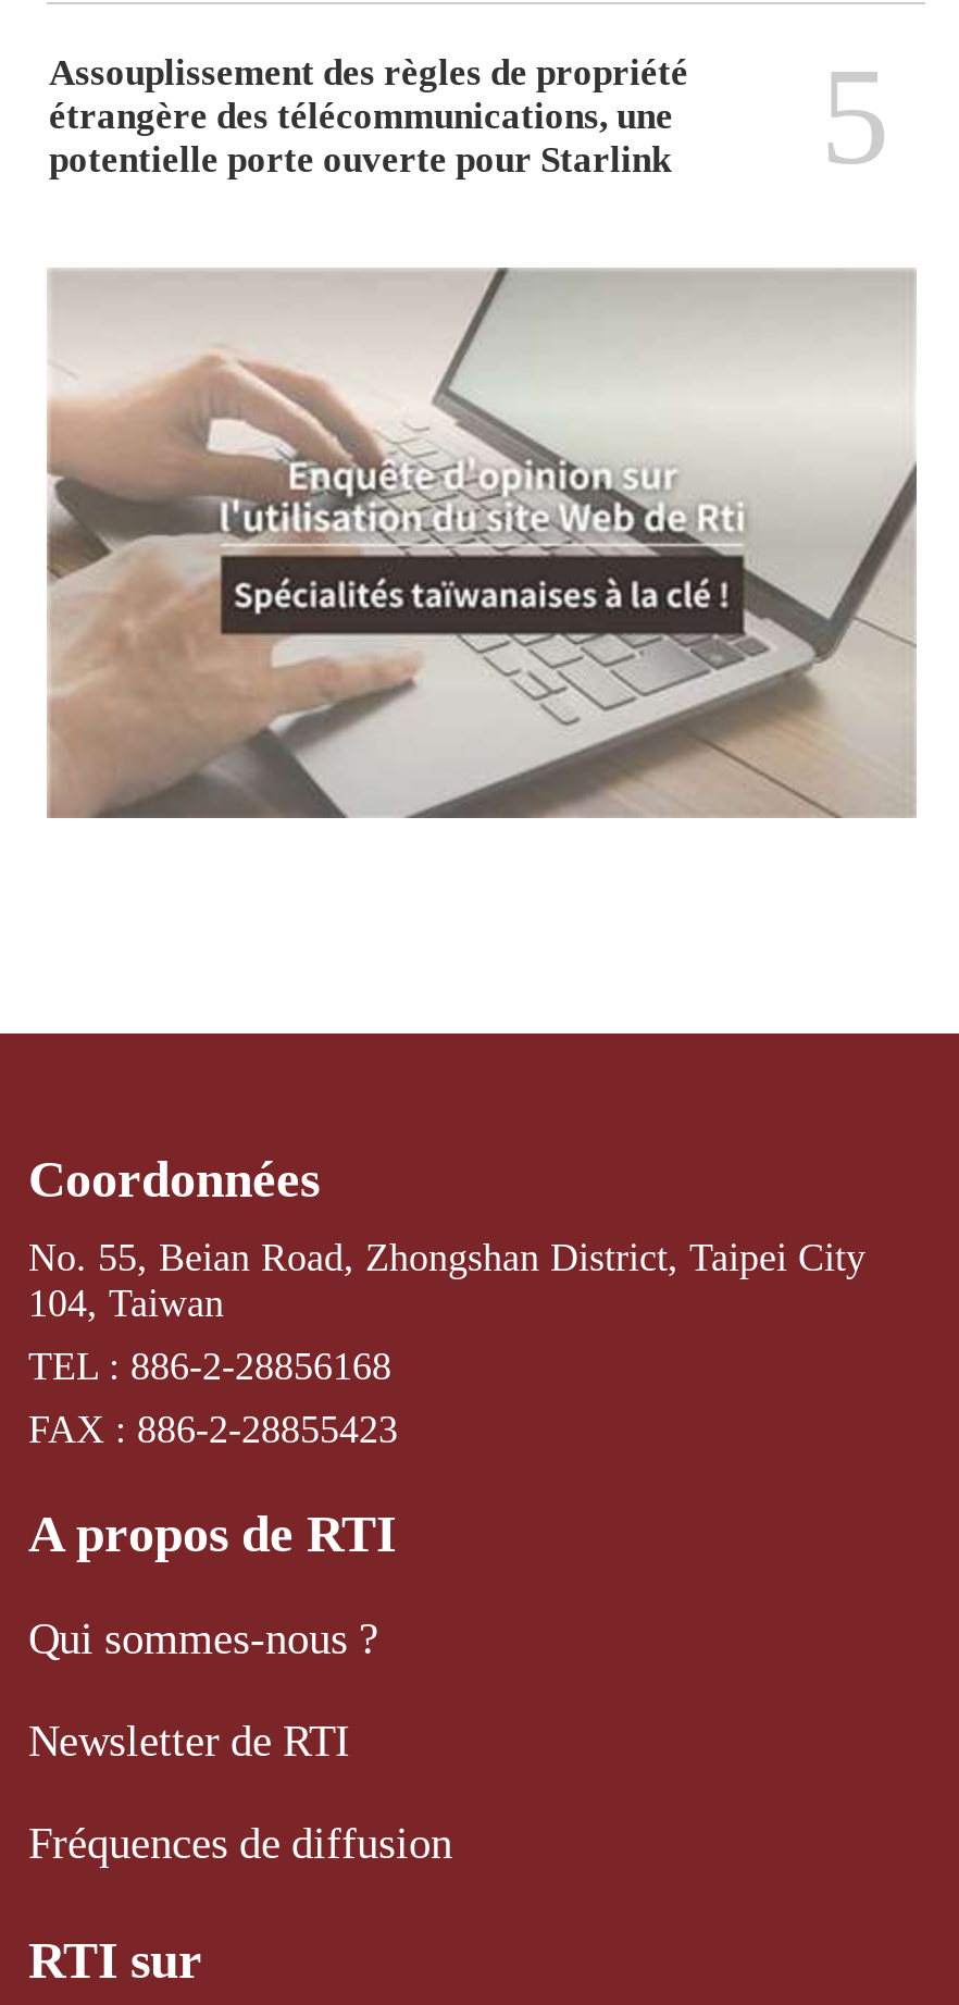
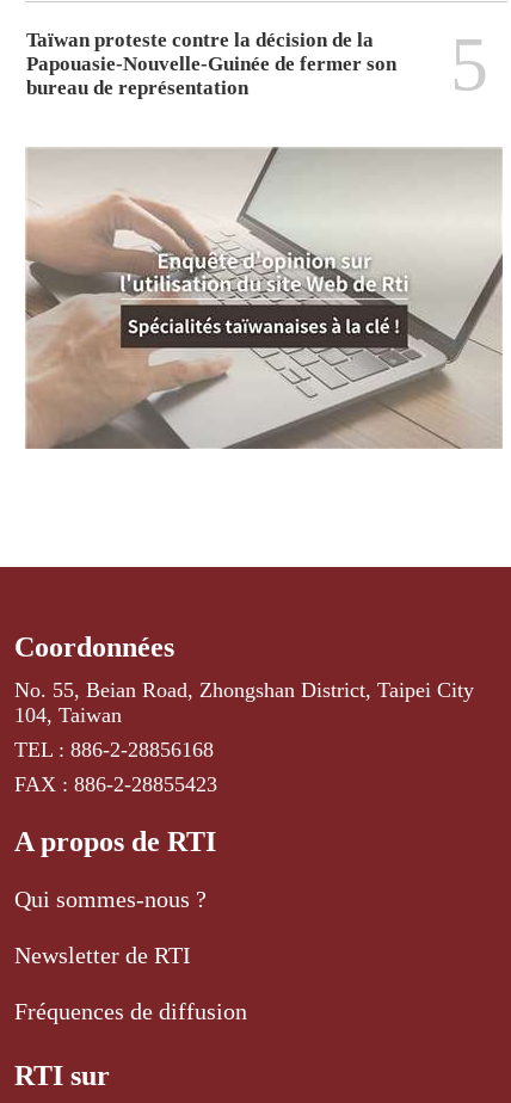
[49,53,688,182] Assouplissement des règles de propriété | étrangère des télécommunications, une | potentielle porte ouverte pour Starlink -> [26,29,396,100] Taïwan proteste contre la décision de la | Papouasie-Nouvelle-Guinée de fermer son | bureau de représentation

